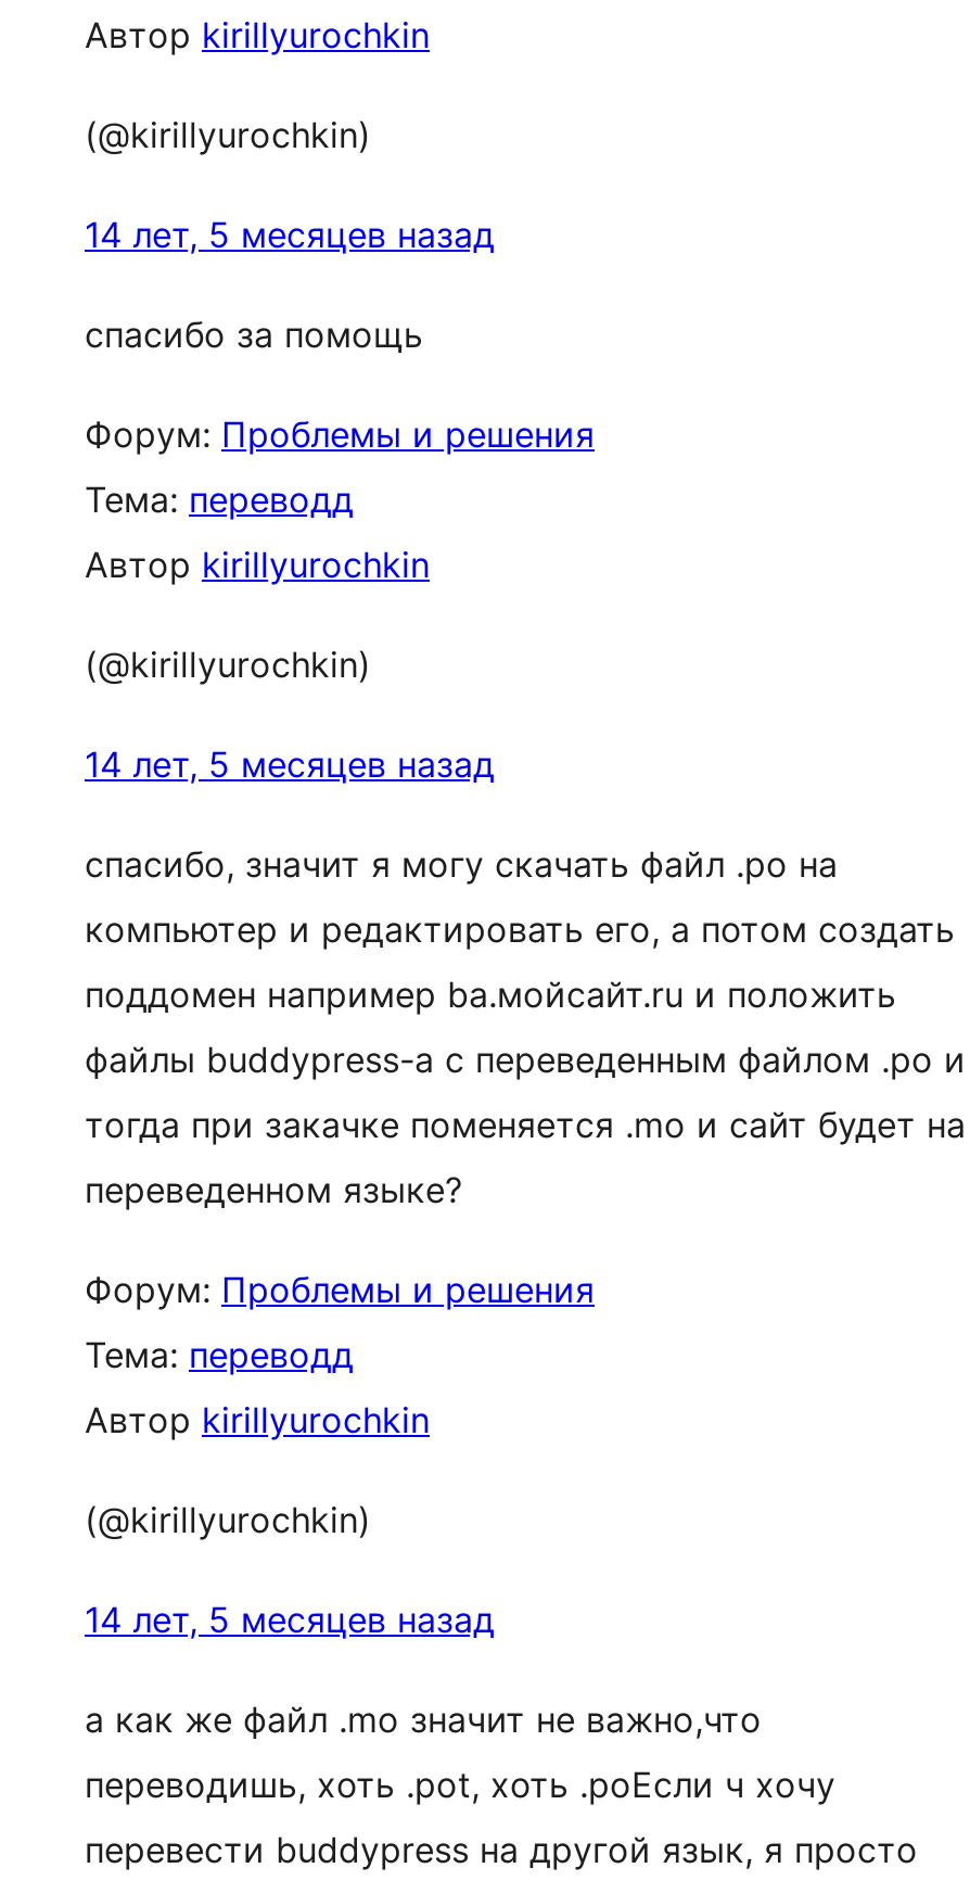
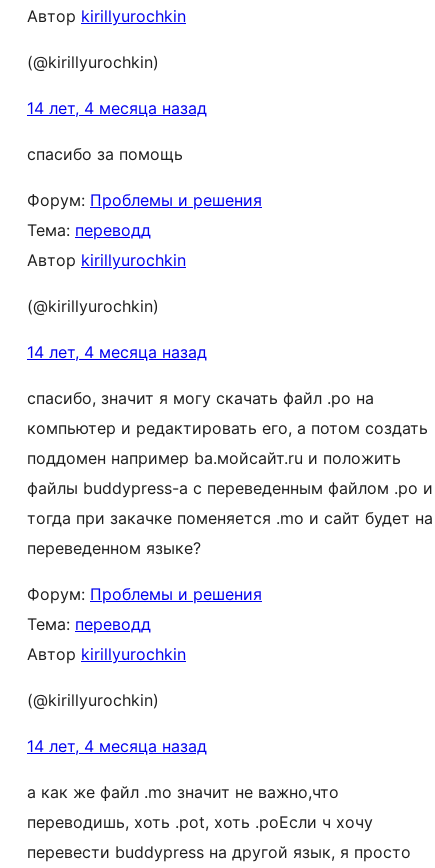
[85,213,495,256] 14 лет, 5 месяцев назад -> [27,98,207,118] 14 лет, 4 месяца назад
[85,742,495,786] 14 лет, 5 месяцев назад -> [27,342,207,362] 14 лет, 4 месяца назад
[85,1598,495,1641] 14 лет, 5 месяцев назад -> [27,736,207,756] 14 лет, 4 месяца назад

